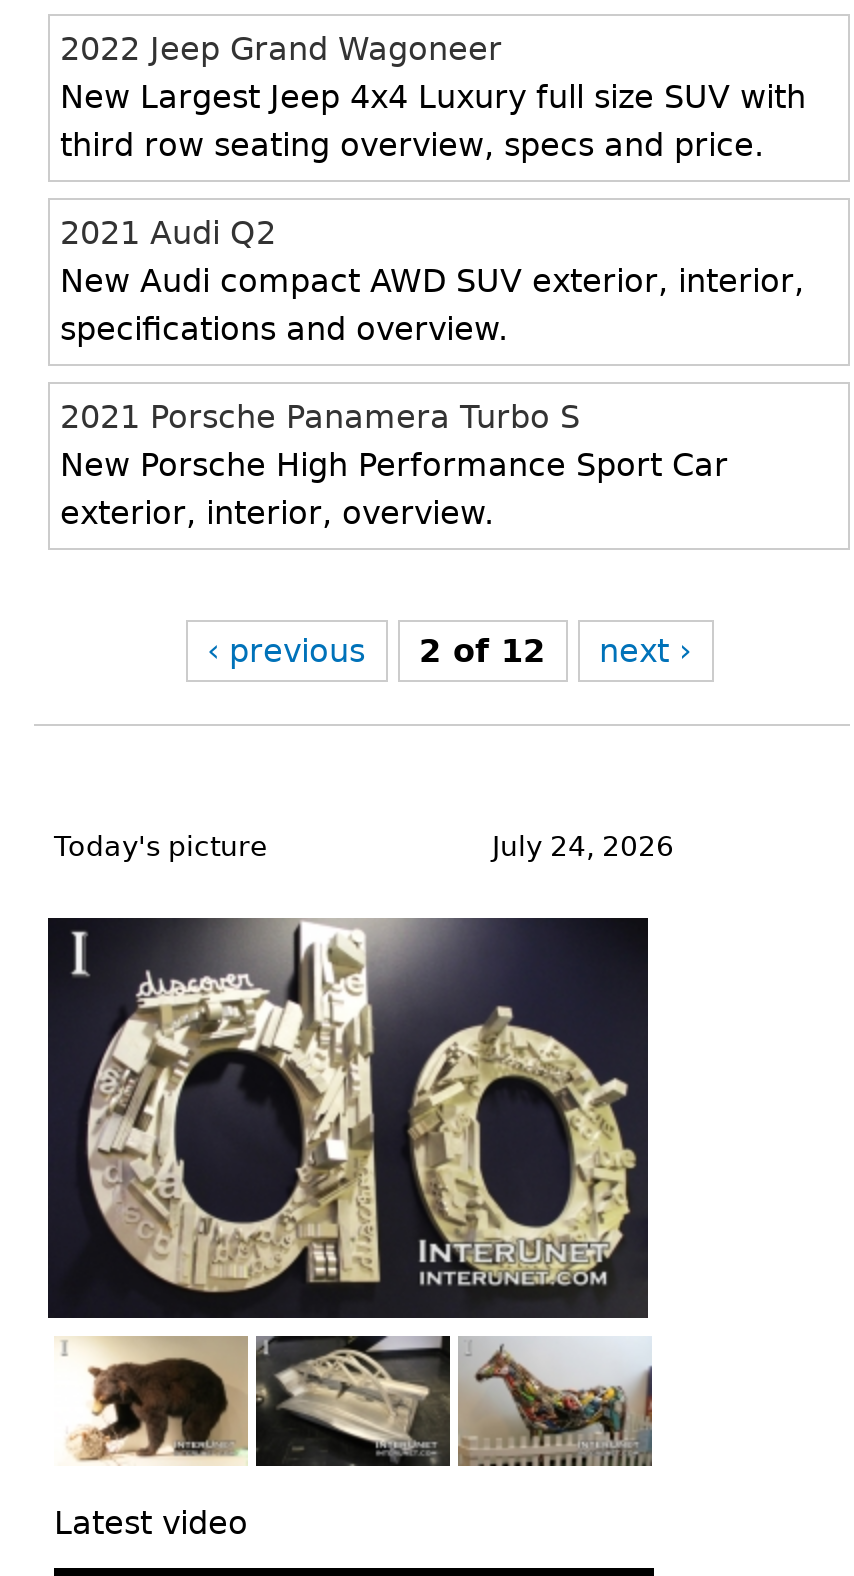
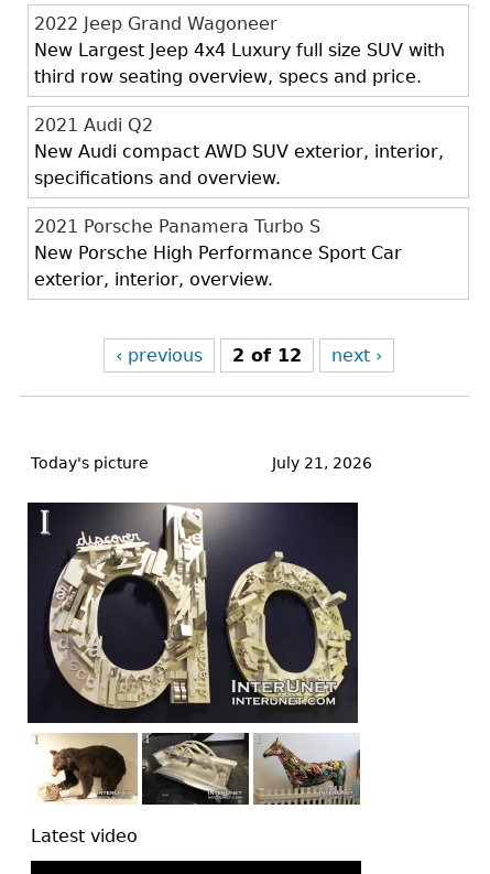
[492,830,674,862] July 24, 2026 -> [272,454,372,472] July 21, 2026

